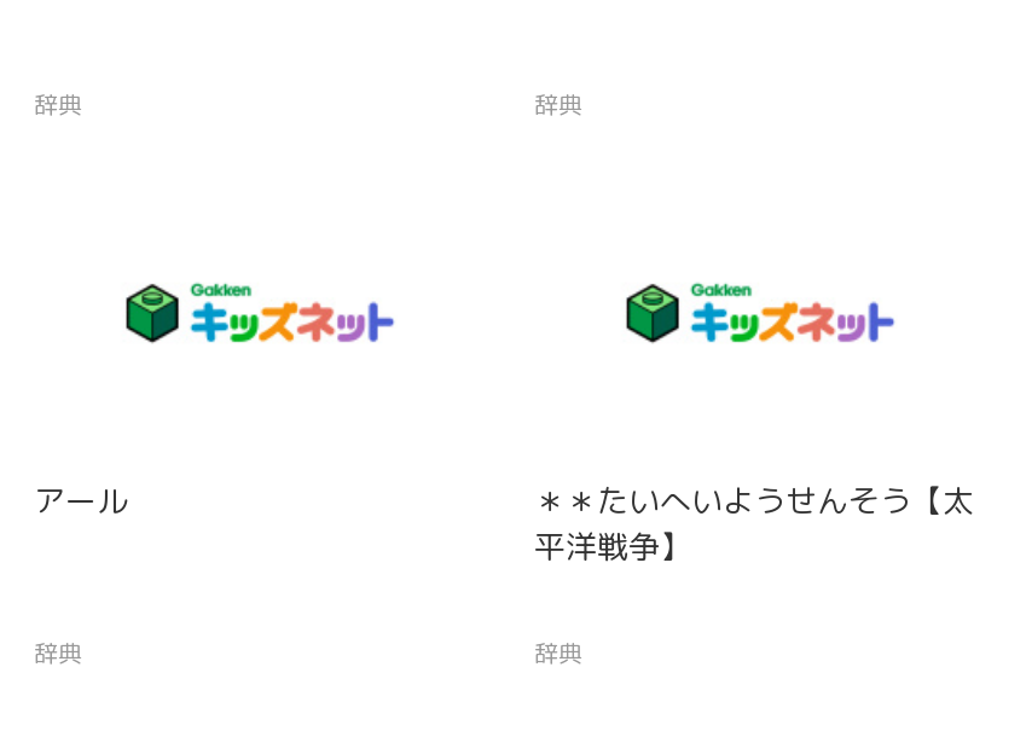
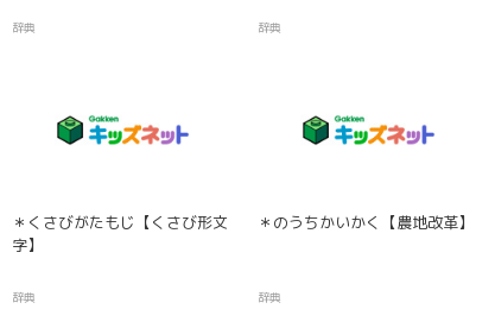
[34,479,128,522] アール -> [12,212,228,256] ＊くさびがたもじ【くさび形文 | 字】
[534,479,974,568] ＊＊たいへいようせんそう【太 | 平洋戦争】 -> [258,212,474,233] ＊のうちかいかく【農地改革】

